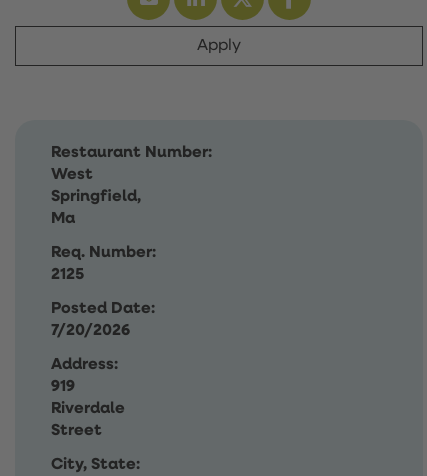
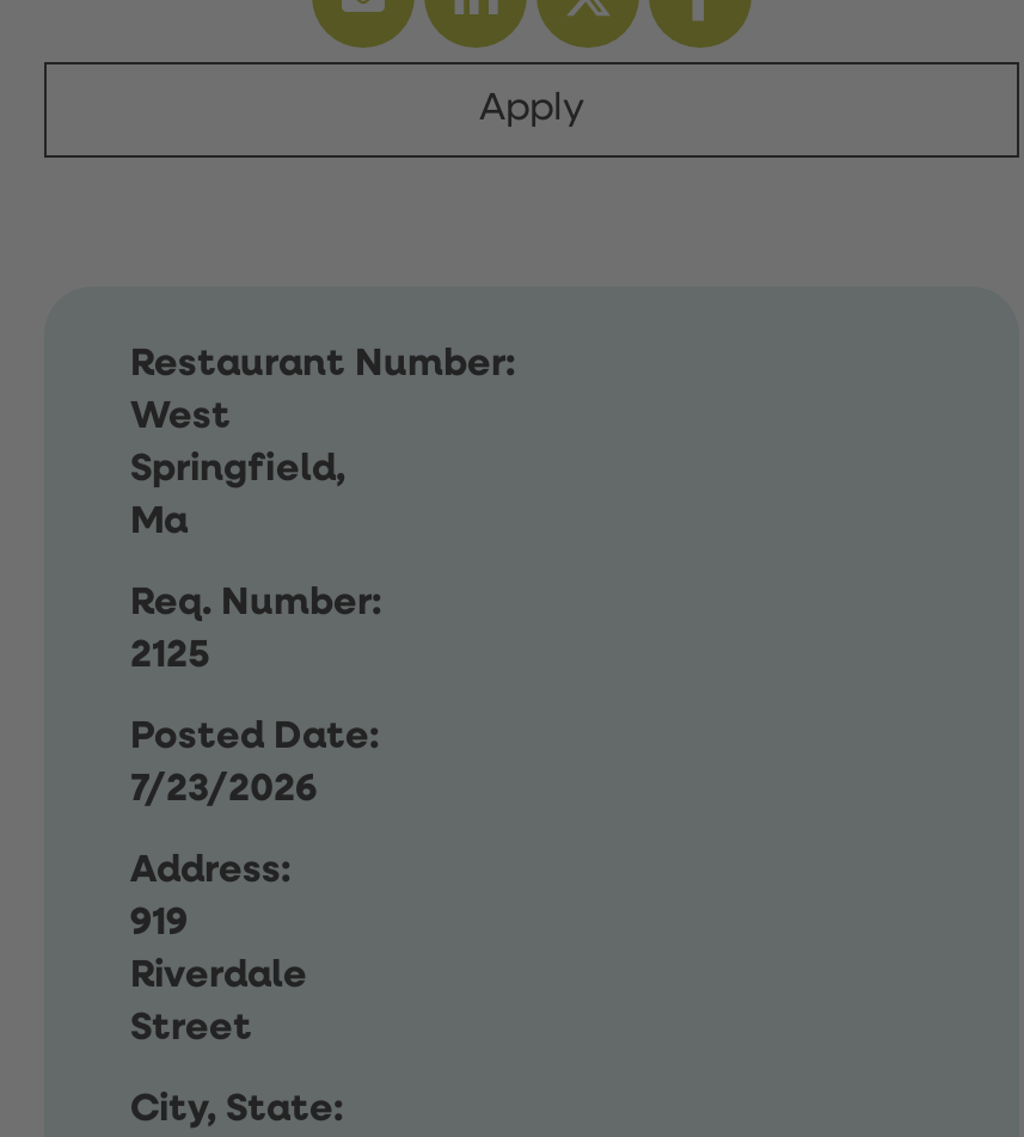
[51,323,130,339] 7/20/2026 -> [130,772,317,810] 7/23/2026

